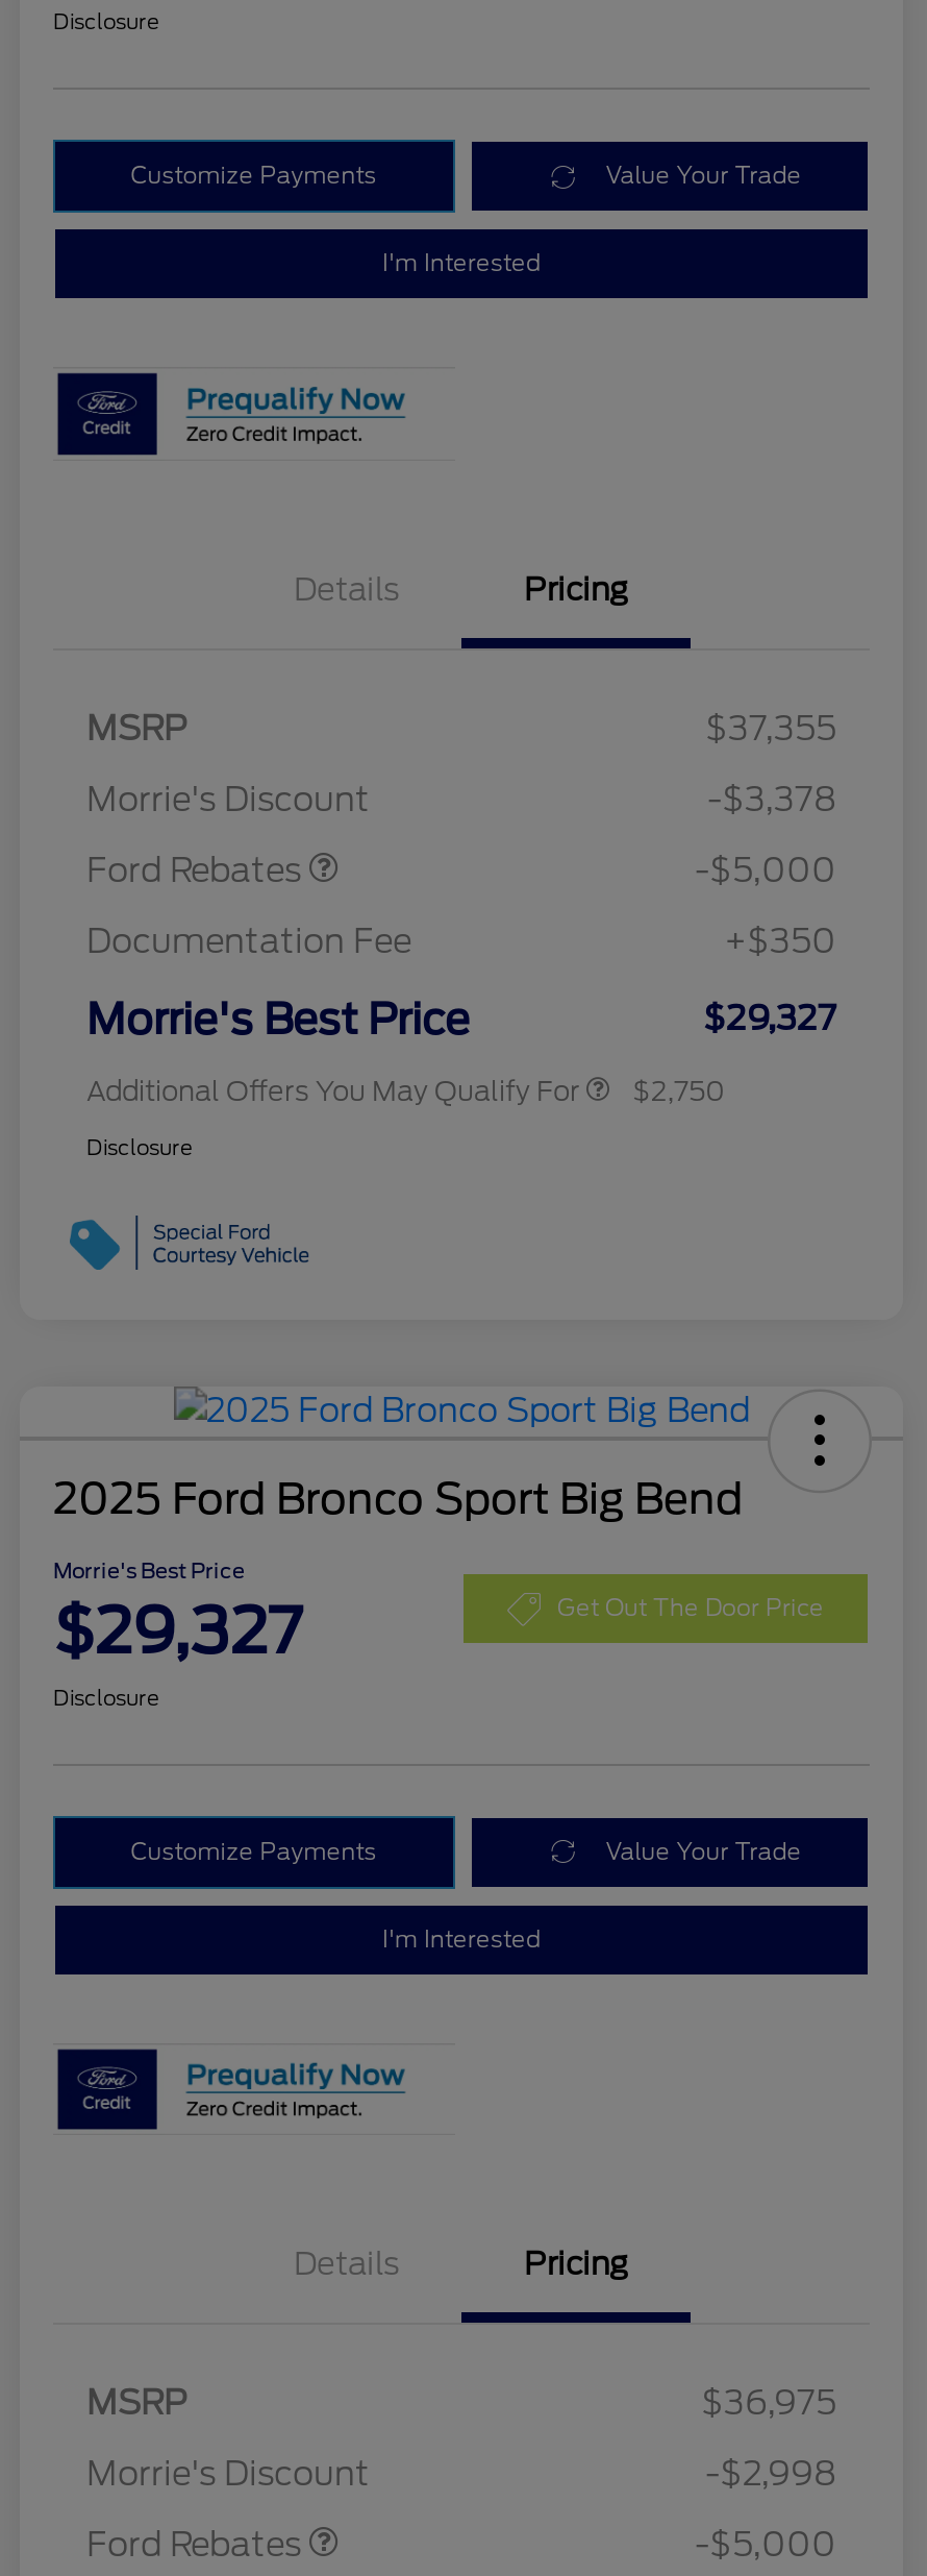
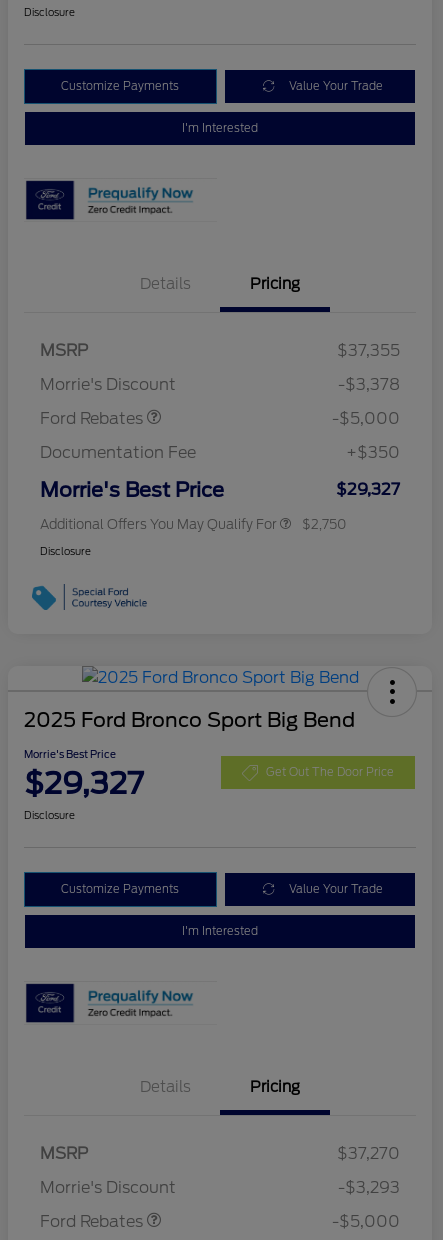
[701,2383,836,2423] $36,975 -> [337,1144,400,1163] $37,270
[705,2454,836,2494] -$2,998 -> [338,1178,400,1197] -$3,293

